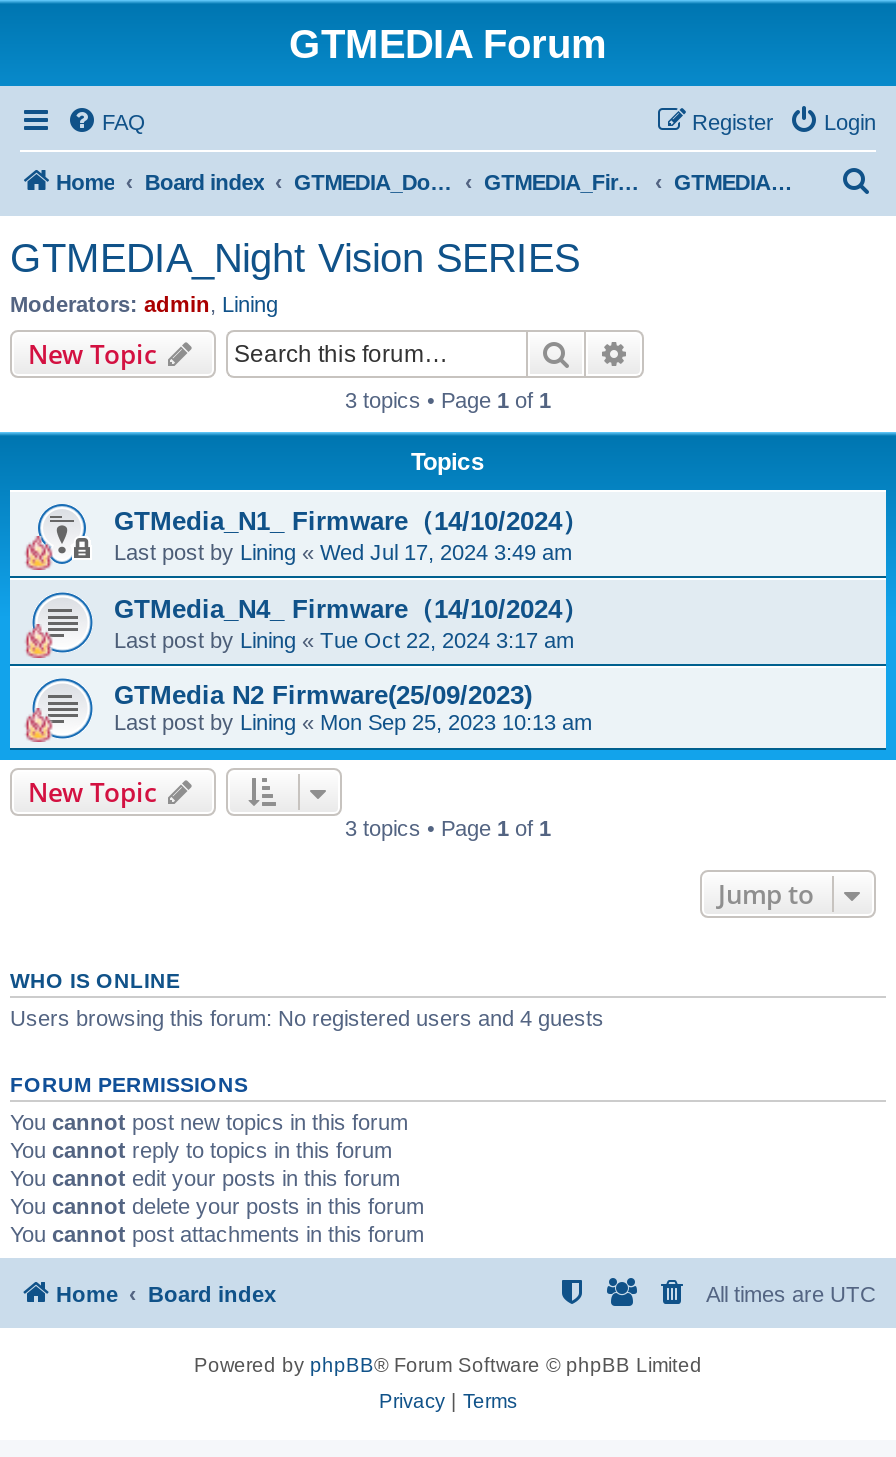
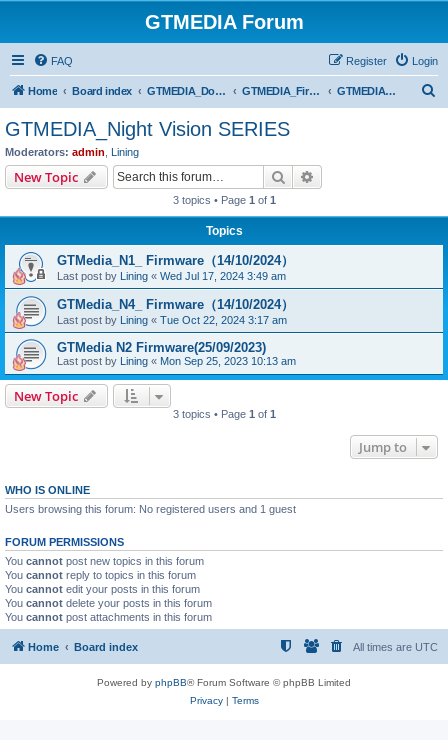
[10,1005,604,1029] Users browsing this forum: No registered users and 4 guests -> [5,502,296,514] Users browsing this forum: No registered users and 1 guest

